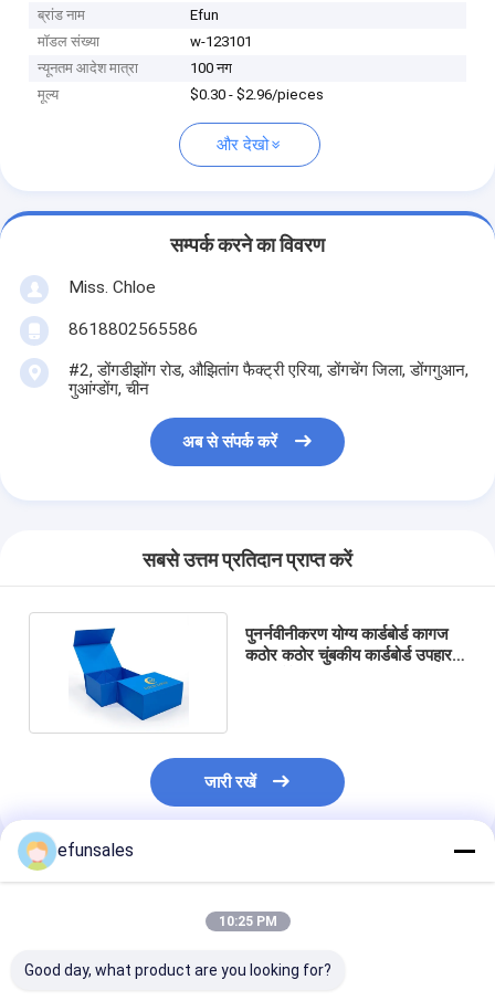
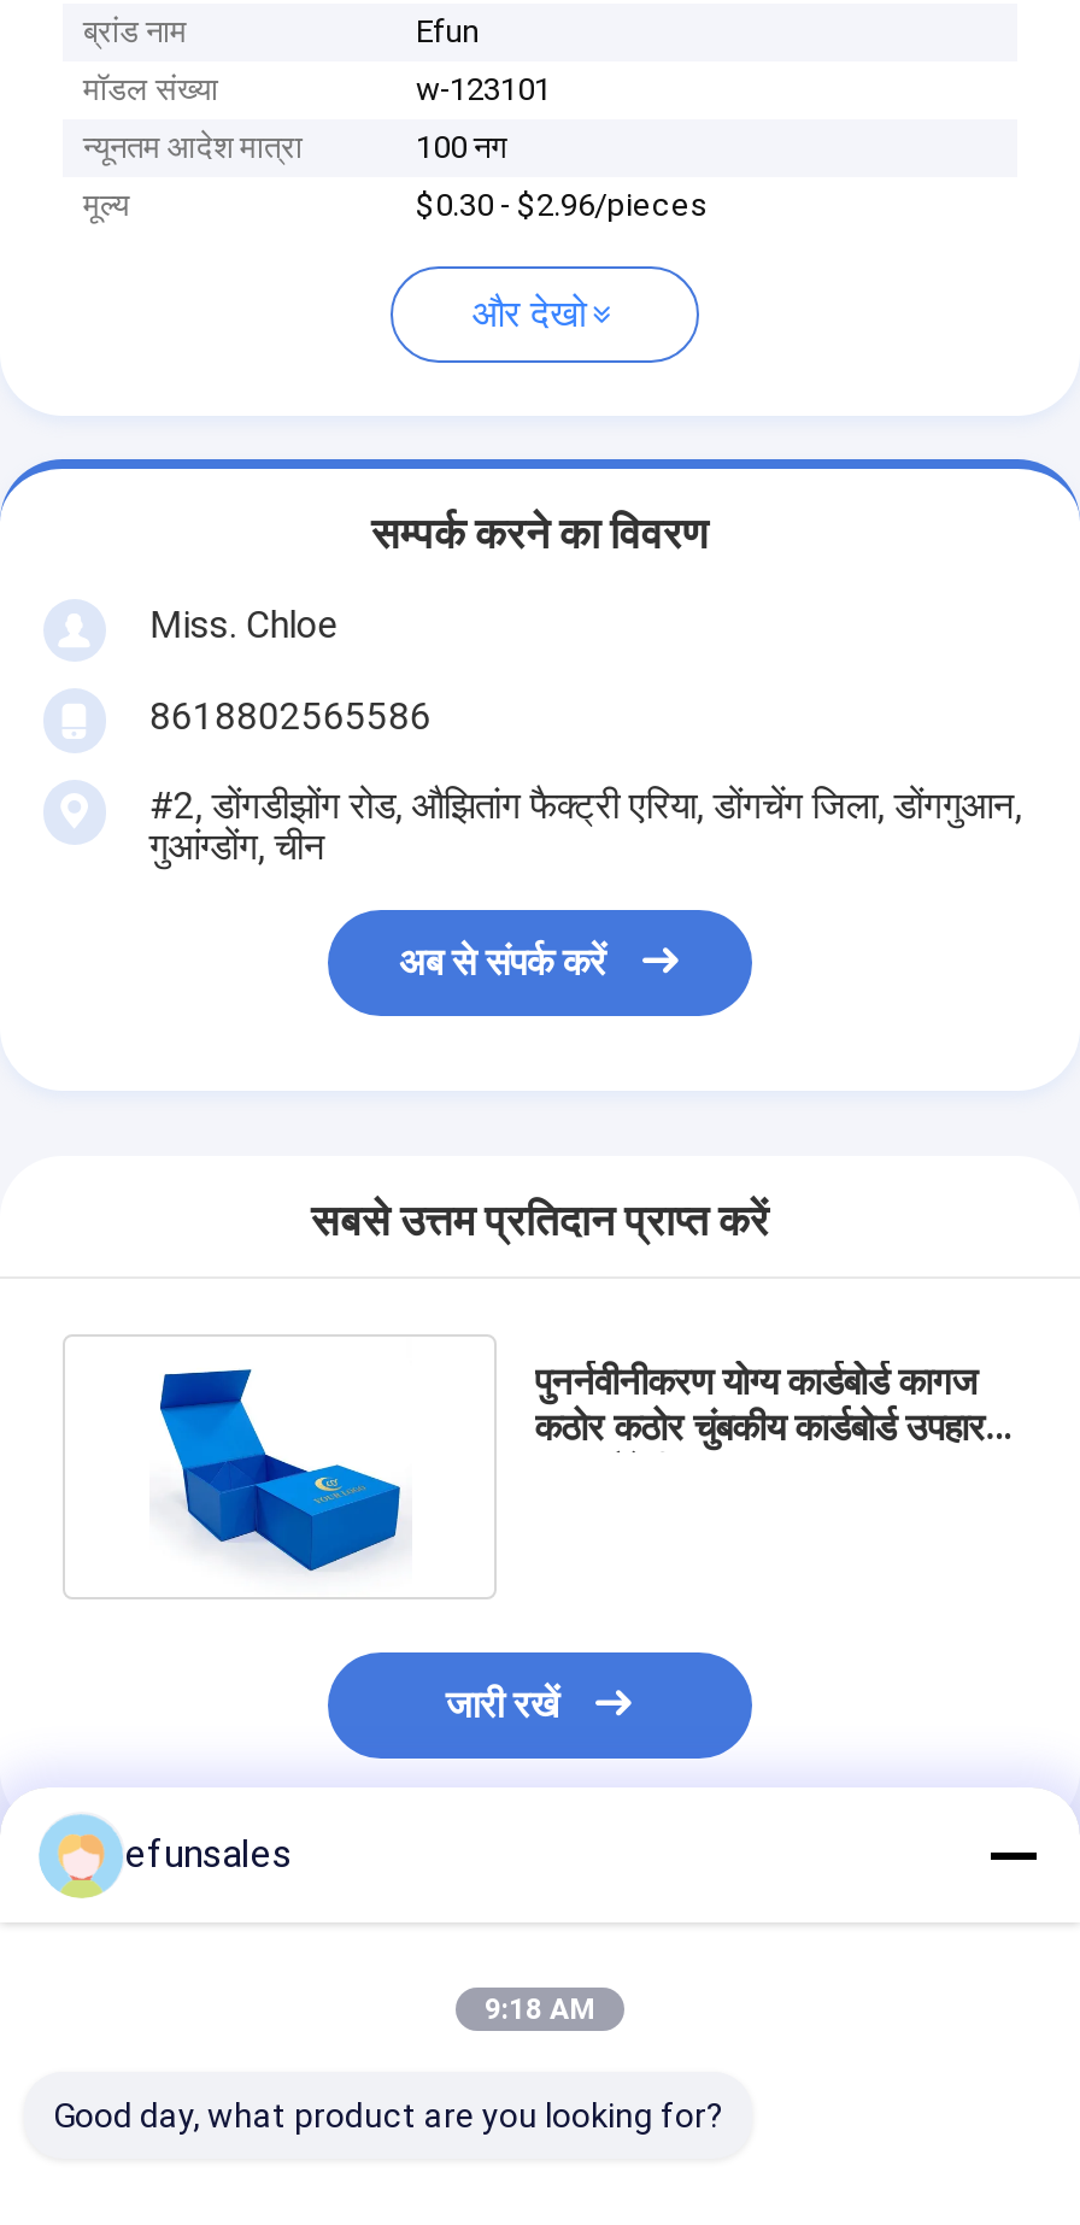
[218,914,277,929] 10:25 PM -> [485,1992,595,2026] 9:18 AM

